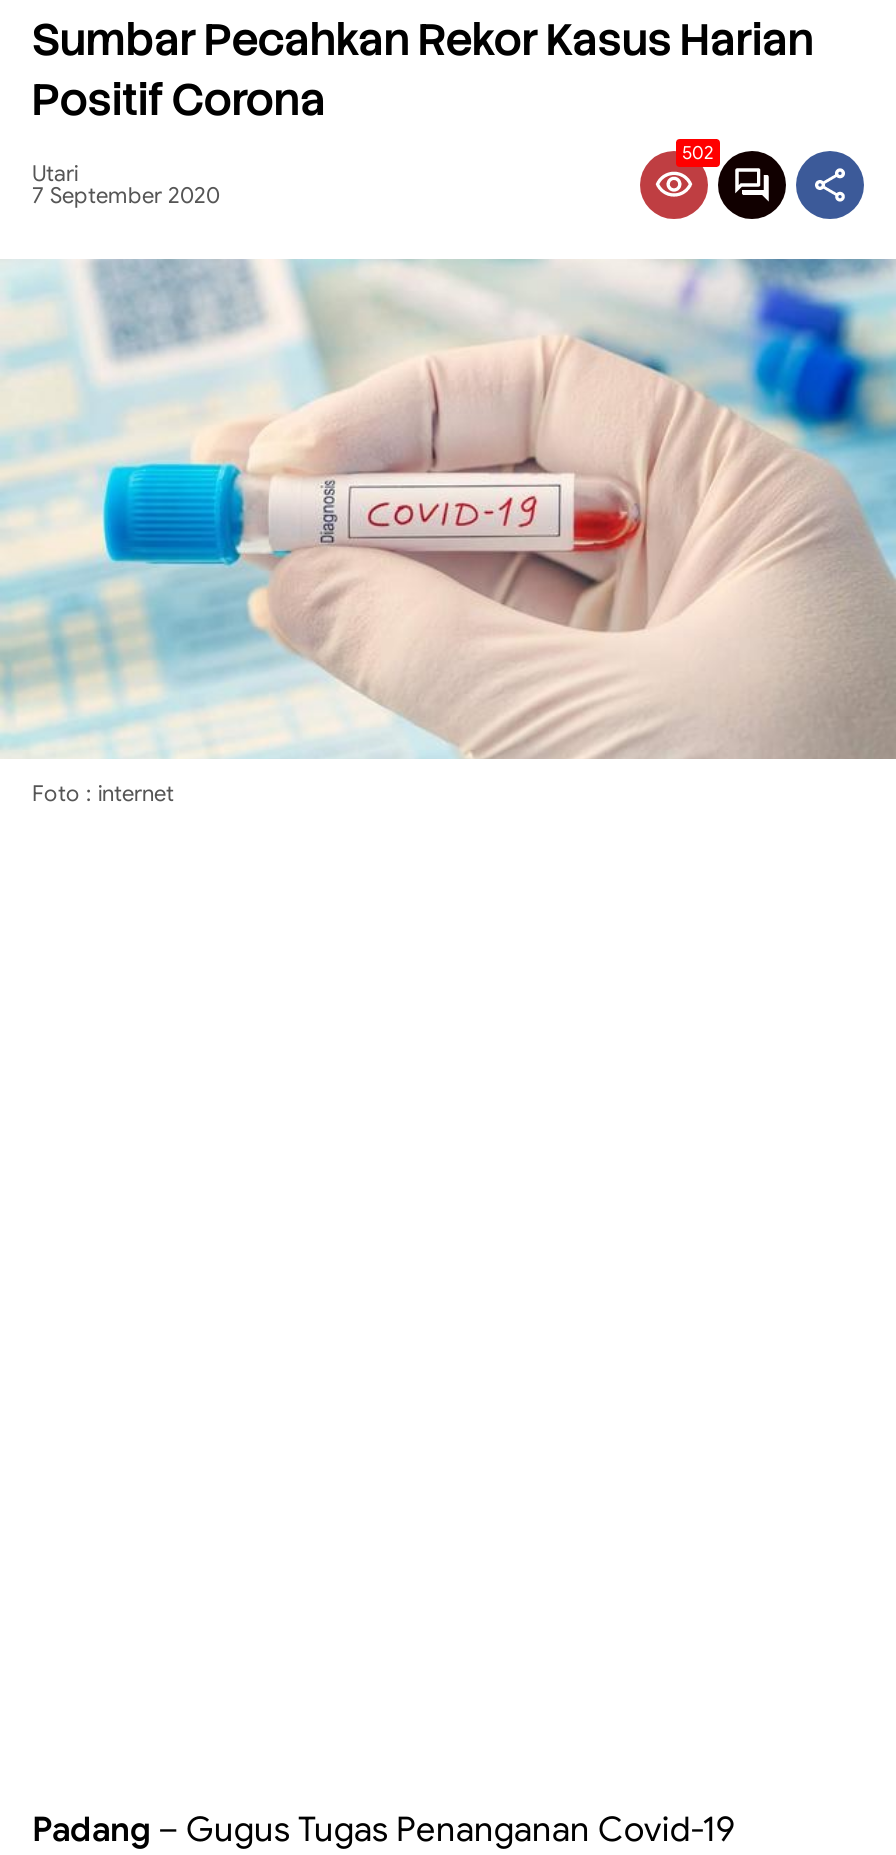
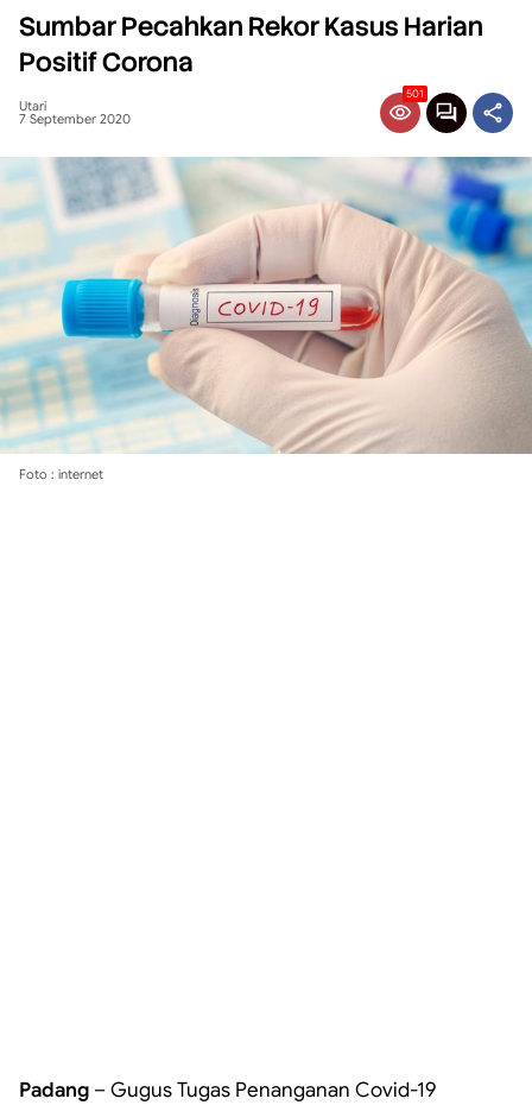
[682,141,714,165] 502 -> [406,87,424,101] 501

